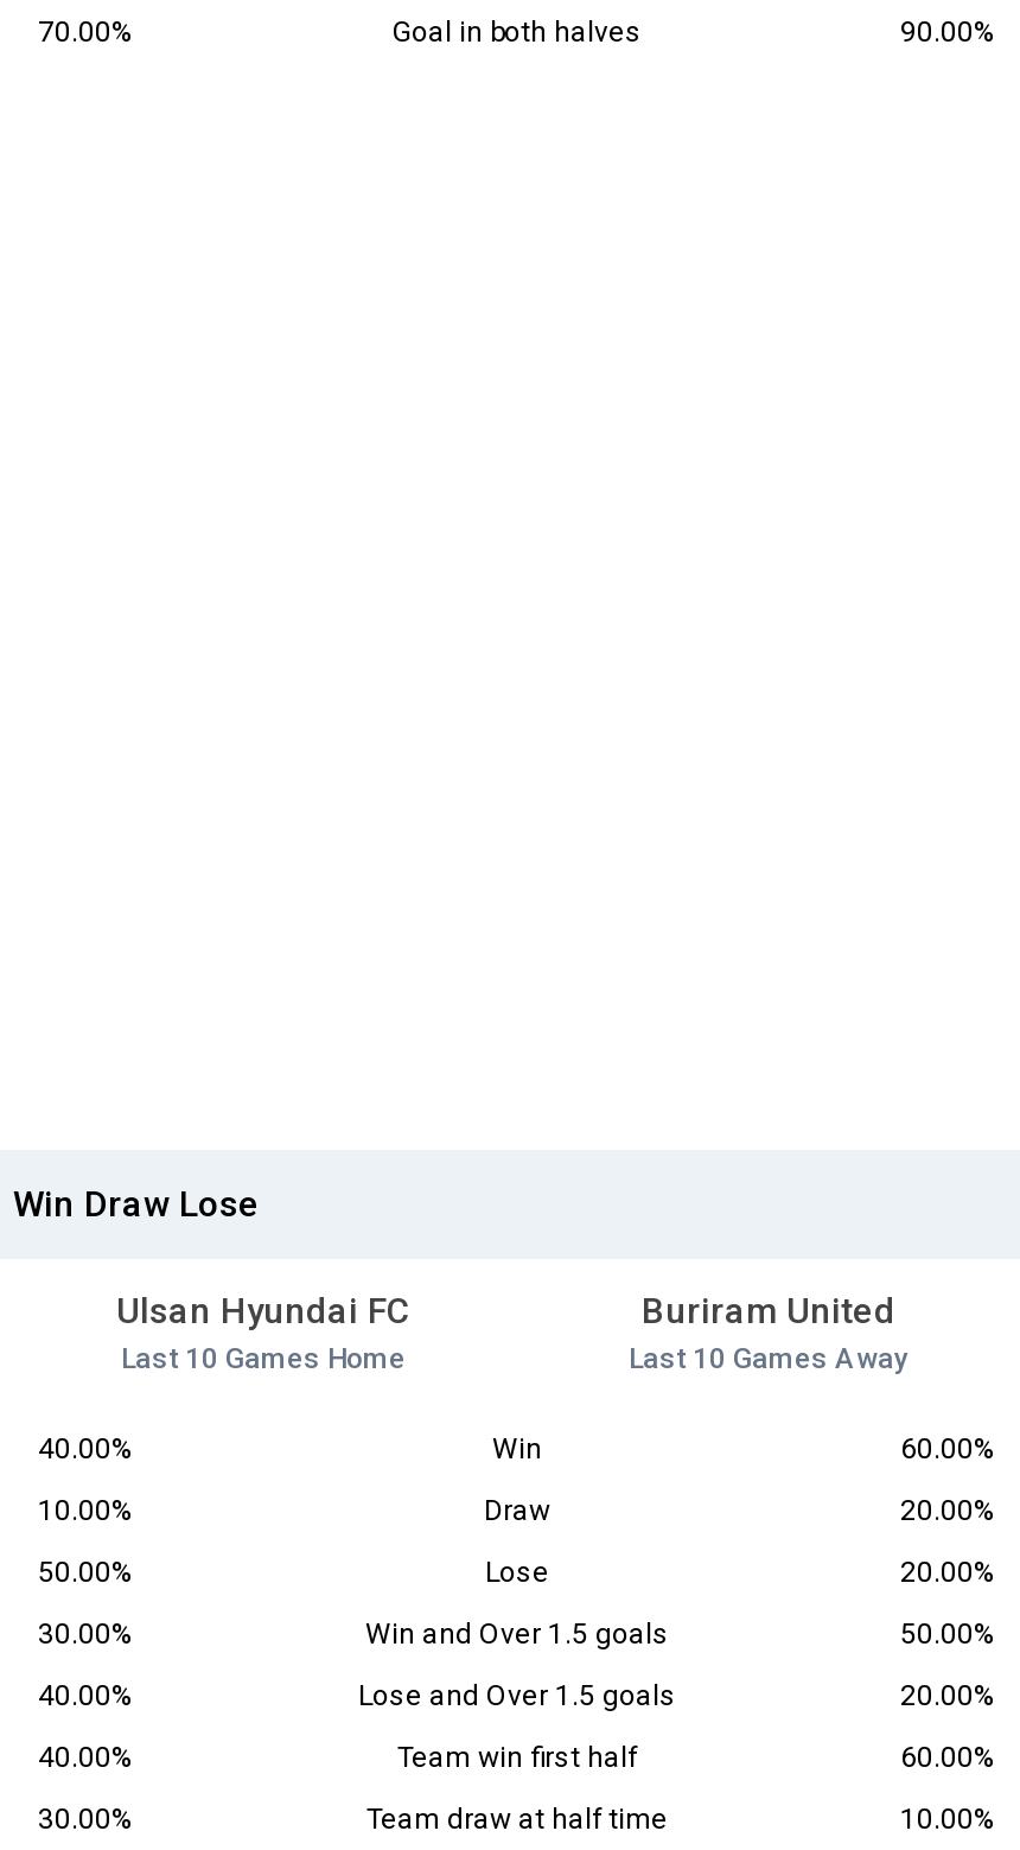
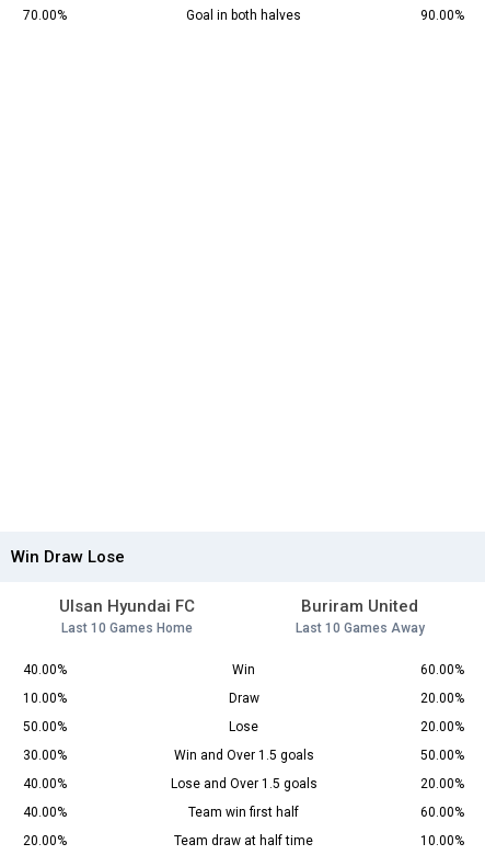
[38,1803,133,1836] 30.00% -> [22,833,66,849] 20.00%

